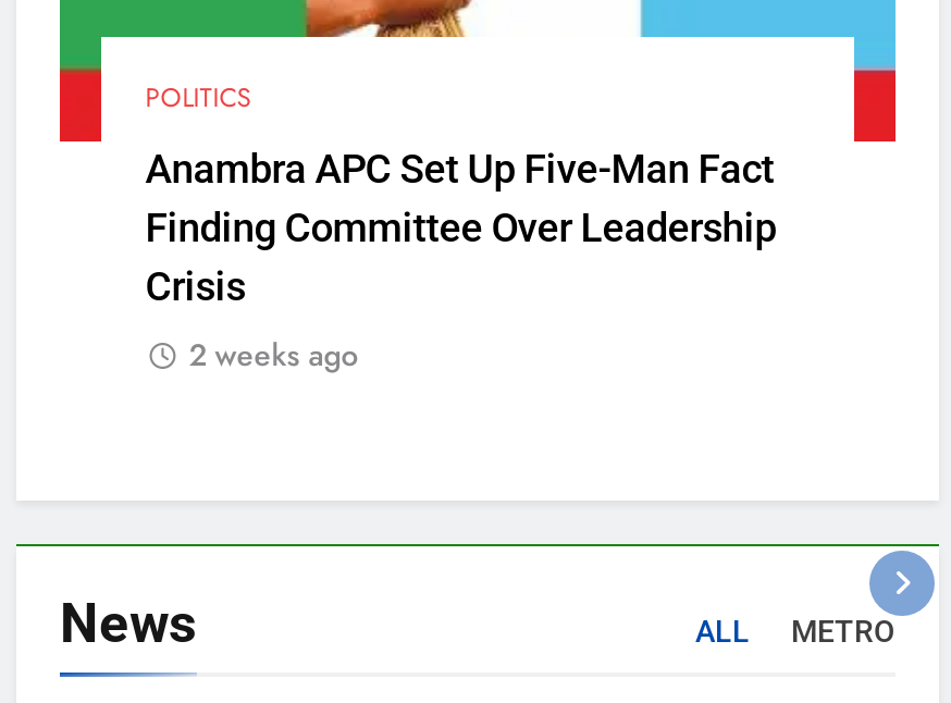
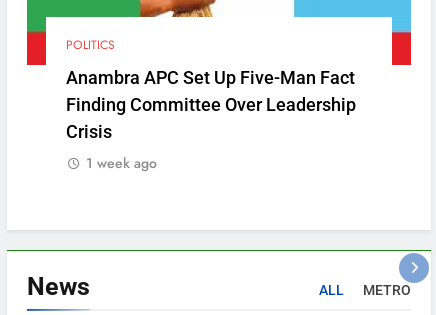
[189,334,358,378] 2 weeks ago -> [86,153,157,173] 1 week ago

